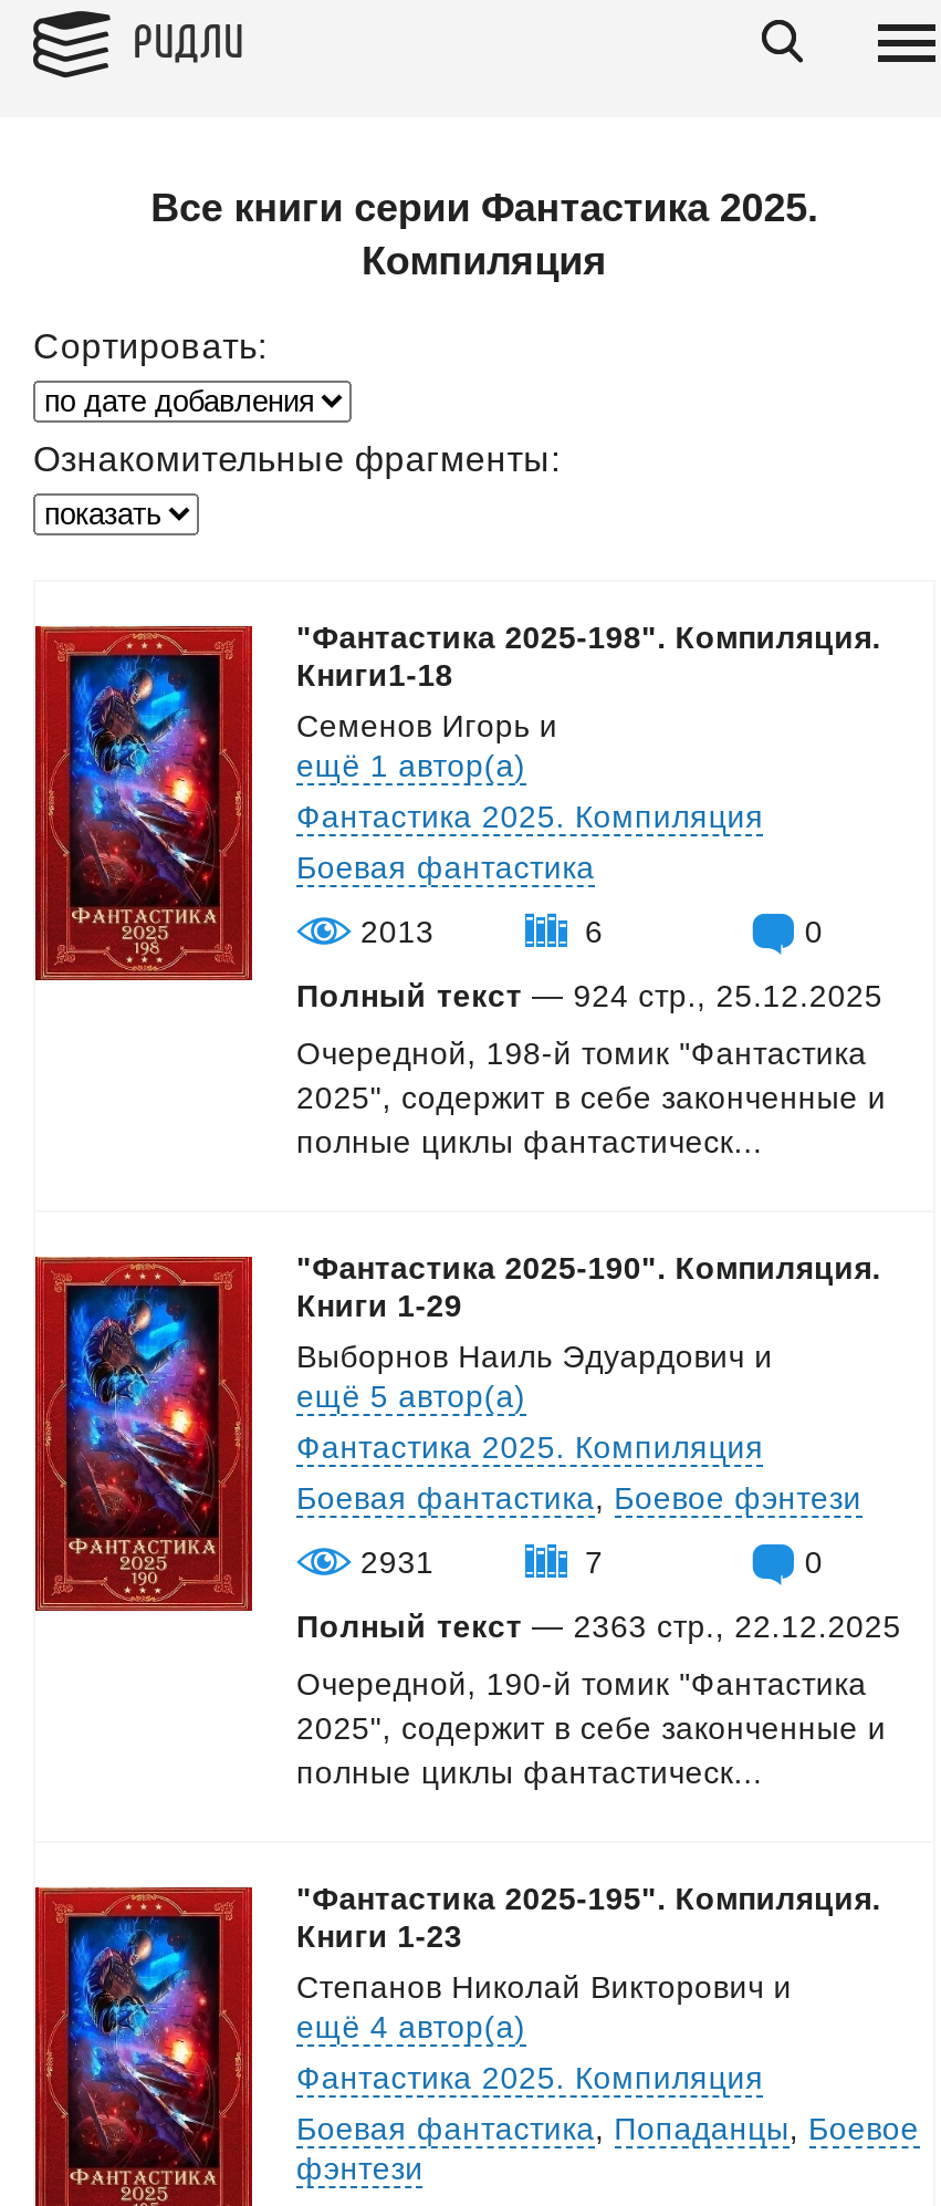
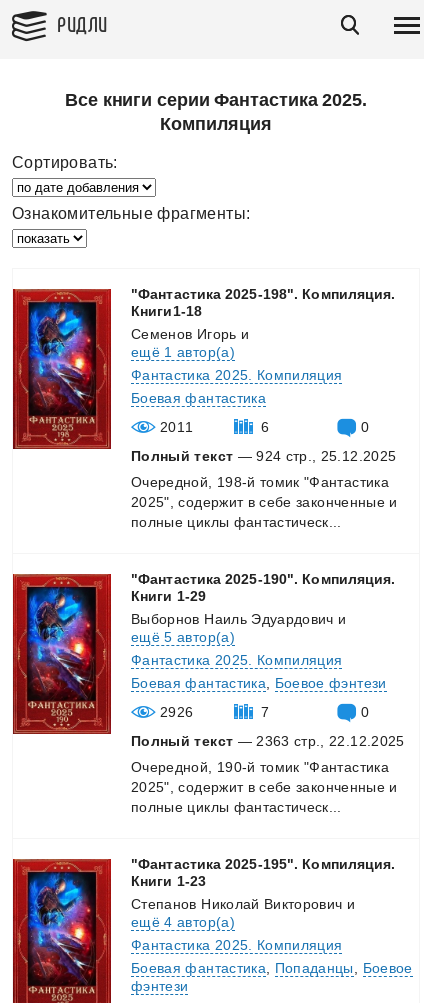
[360,914,434,949] 2013 -> [160,419,193,435] 2011
[360,1544,434,1580] 2931 -> [160,704,193,720] 2926

